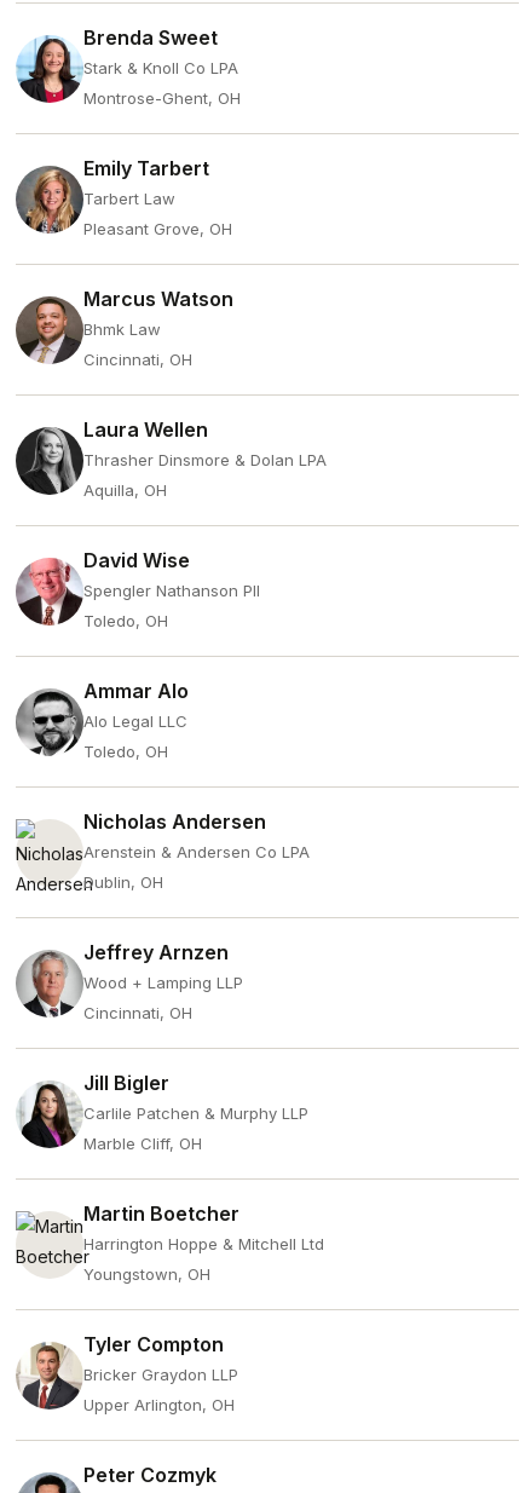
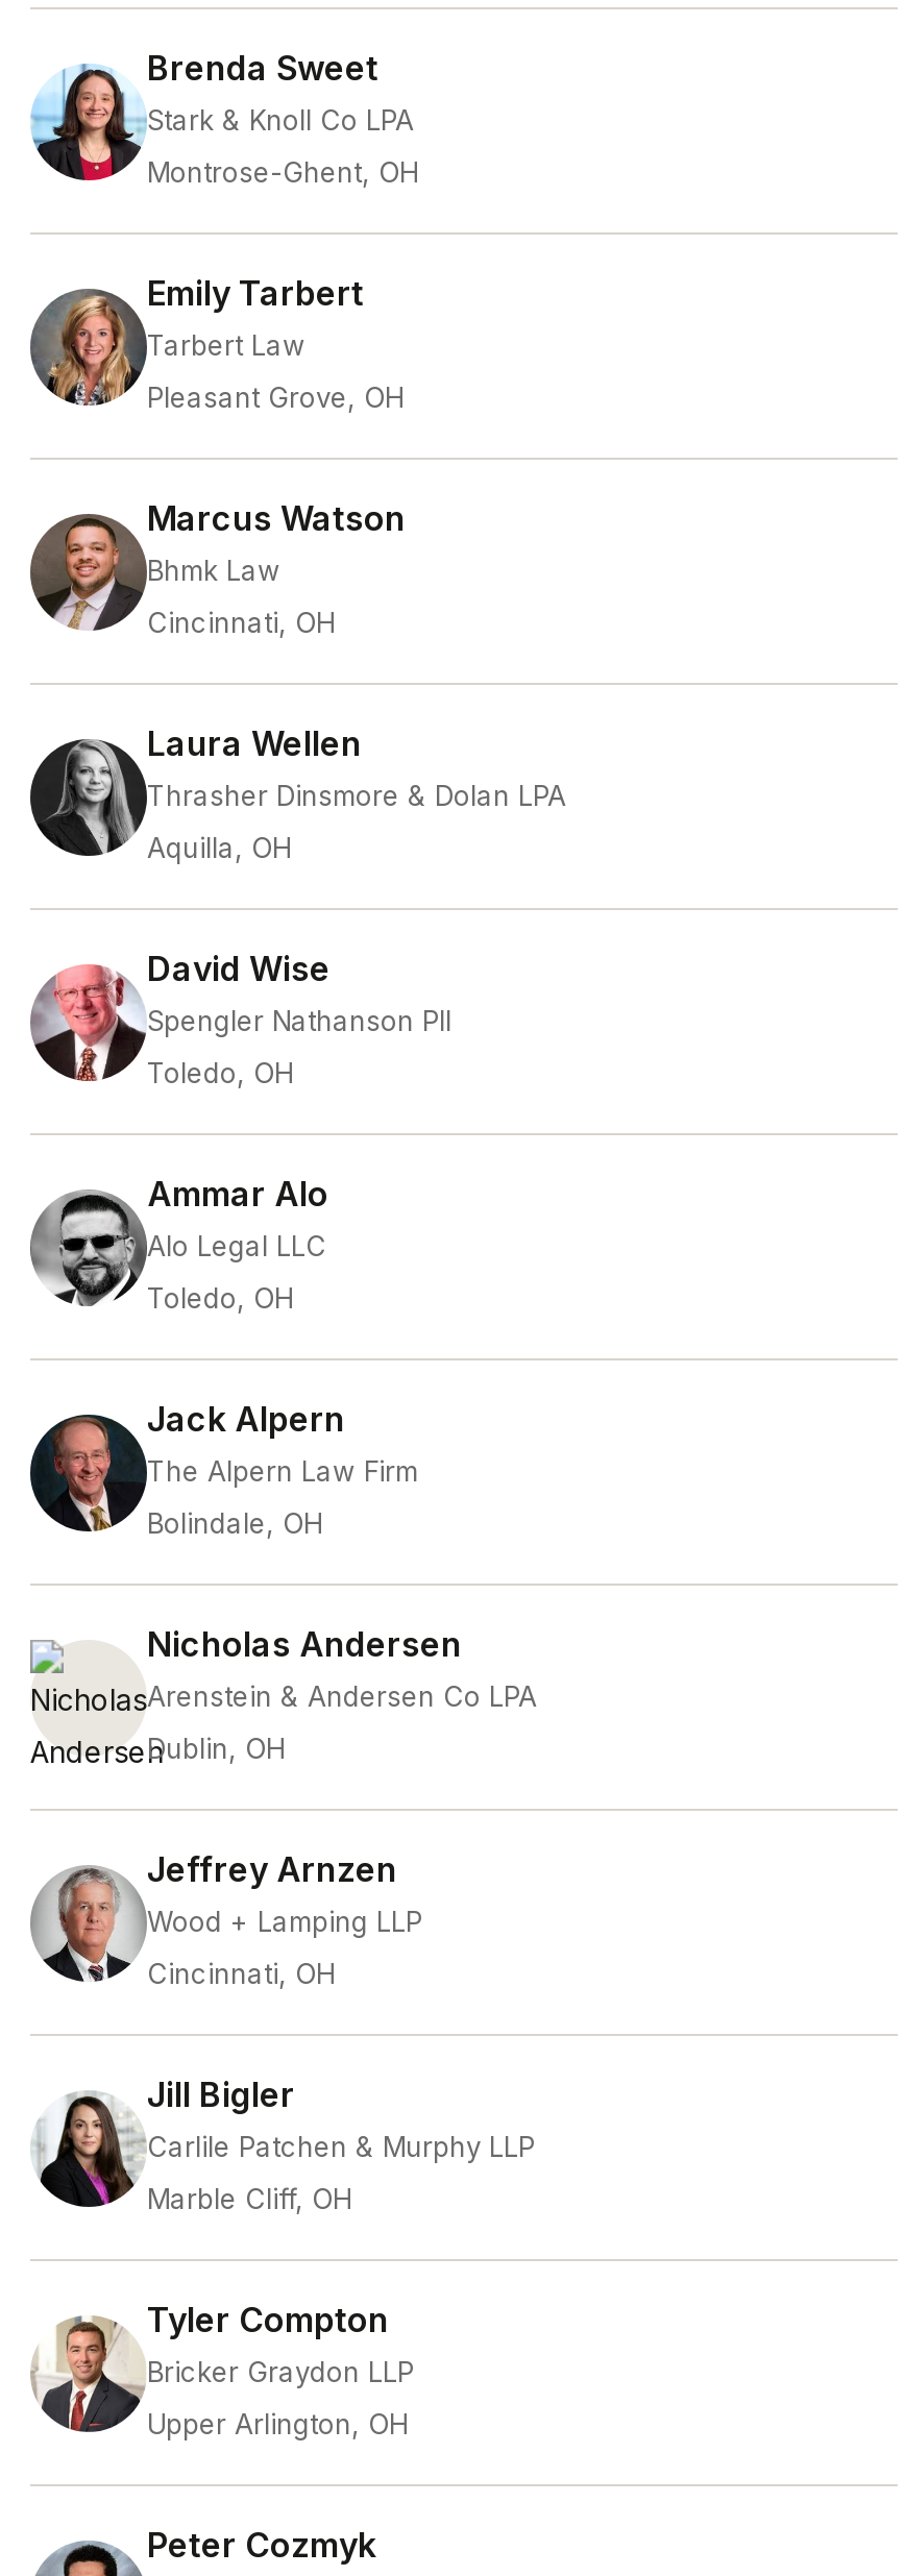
none -> [30,1398,418,1540] [image] | Jack Alpern | The Alpern Law Firm | Bolindale, OH
moved [17,809,310,1153] -> [32,1623,537,2215]: [image] | Nicholas Andersen | Arenstein & Andersen Co LPA | ... | Carlile Patchen & Murphy LLP | Marble Cliff, OH
[15,1201,324,1284] [image] | Martin Boetcher | Harrington Hoppe & Mitchell Ltd | Youngstown, OH -> none

